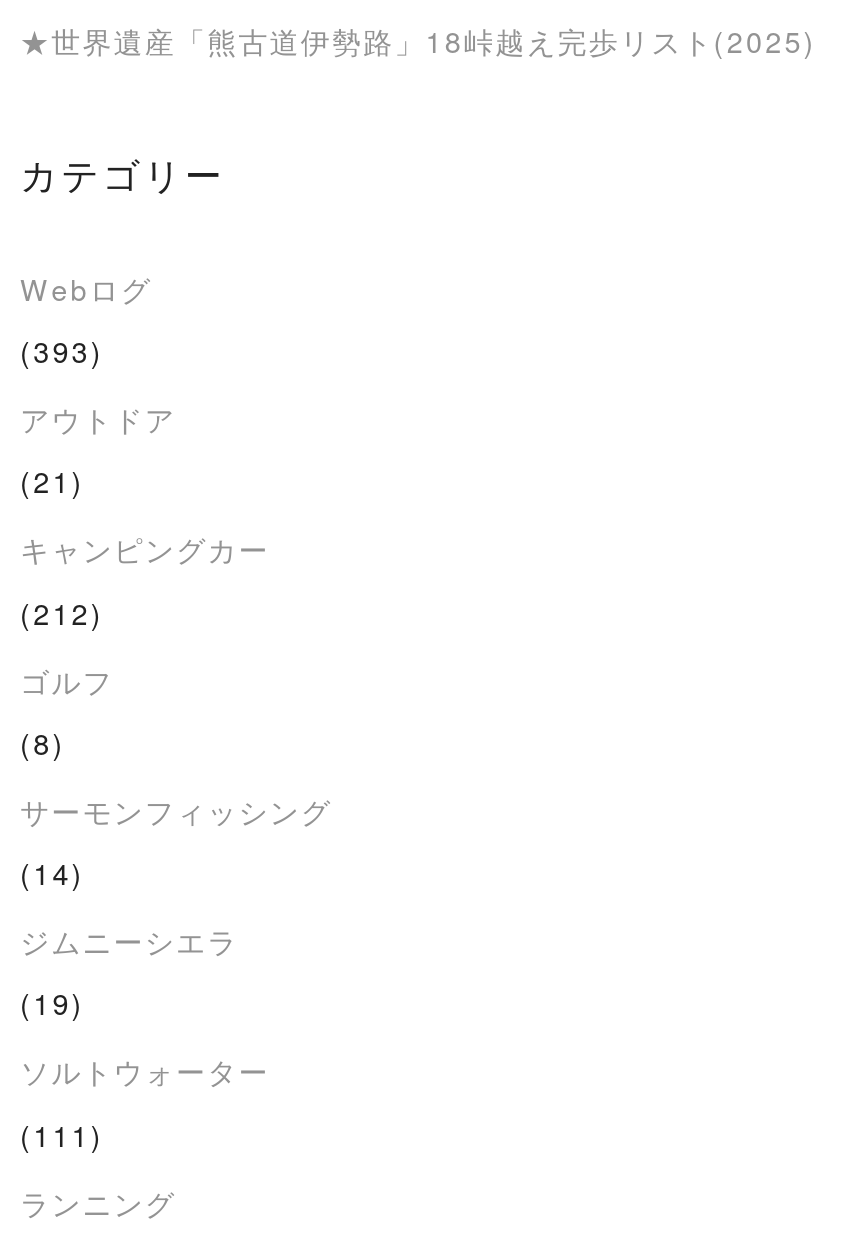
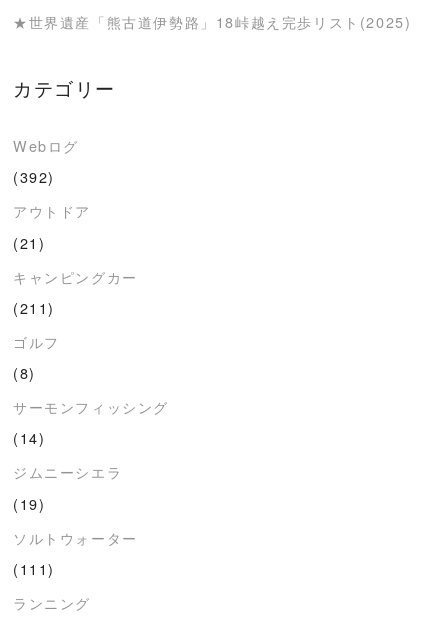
[20,330,104,372] (393) -> [13,166,55,187] (392)
[20,591,104,633] (212) -> [13,297,55,318] (211)

